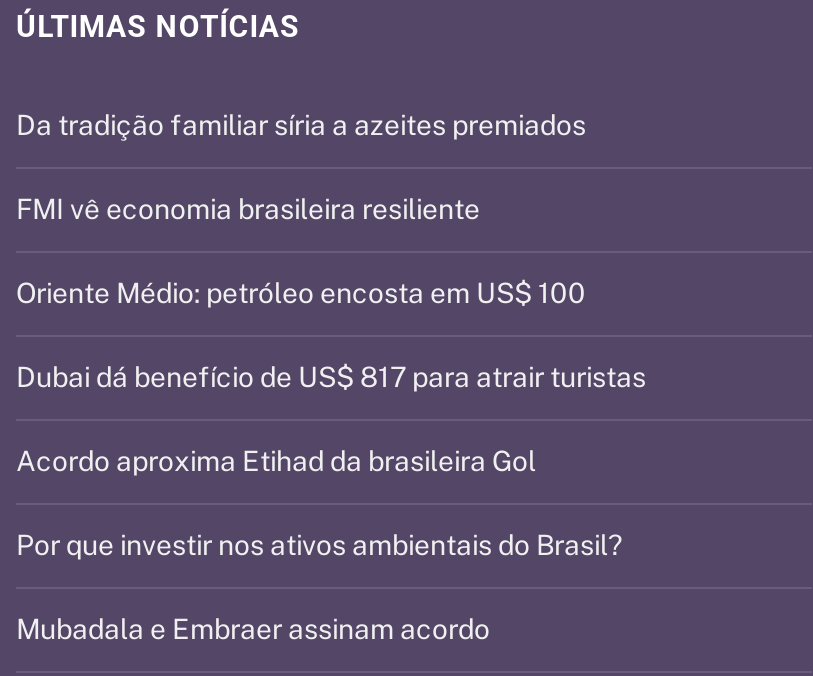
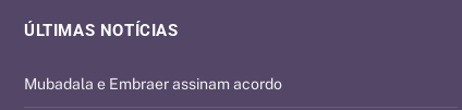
[16,109,646,561] Da tradição familiar síria a azeites premiados | FMI vê economia brasileira resiliente | Oriente Médio: petróleo encosta em US$ 100 | Dubai dá benefício de US$ 817 para atrair turistas | Acordo aproxima Etihad da brasileira Gol | Por que investir nos ativos ambientais do Brasil? -> none

